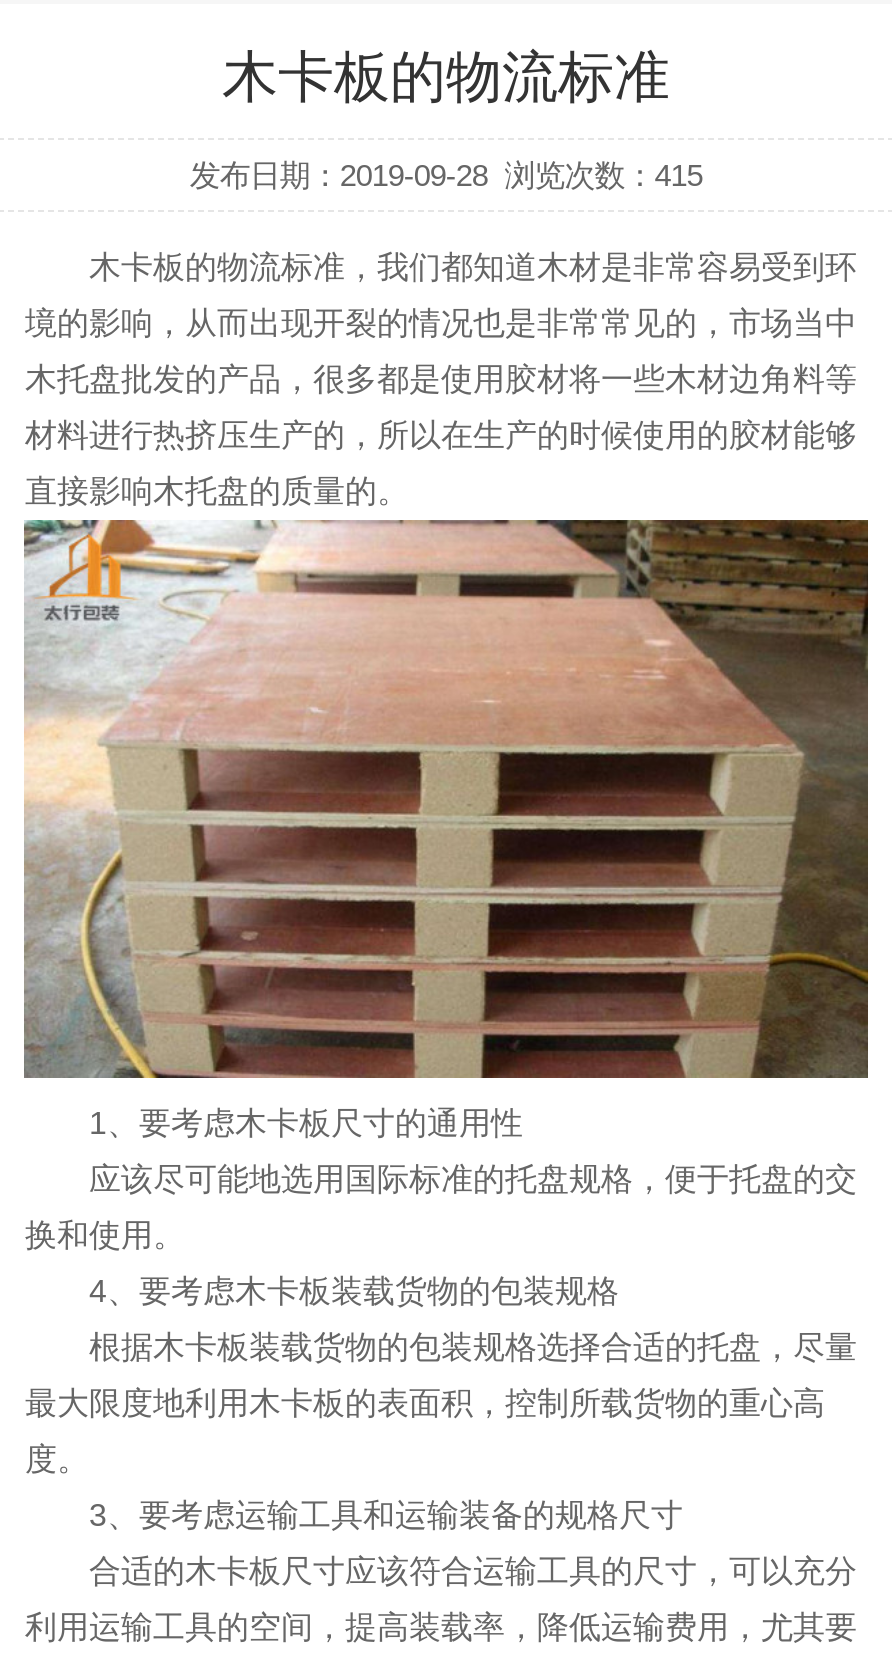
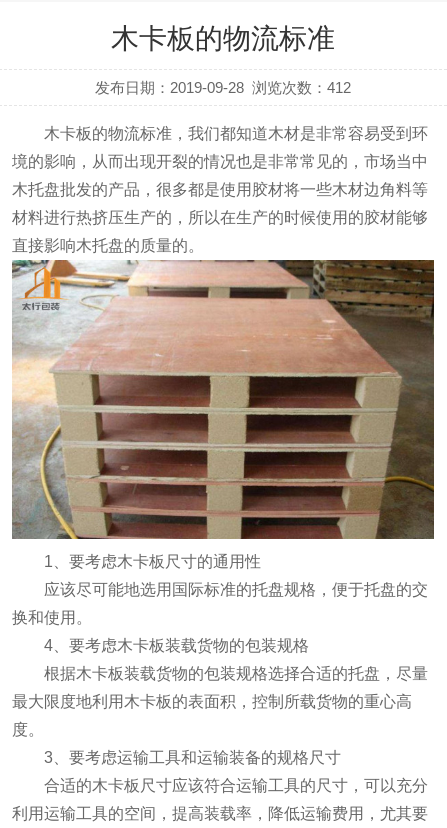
[190,158,702,192] 发布日期：2019-09-28 浏览次数：415 -> [95,79,351,96] 发布日期：2019-09-28 浏览次数：412

